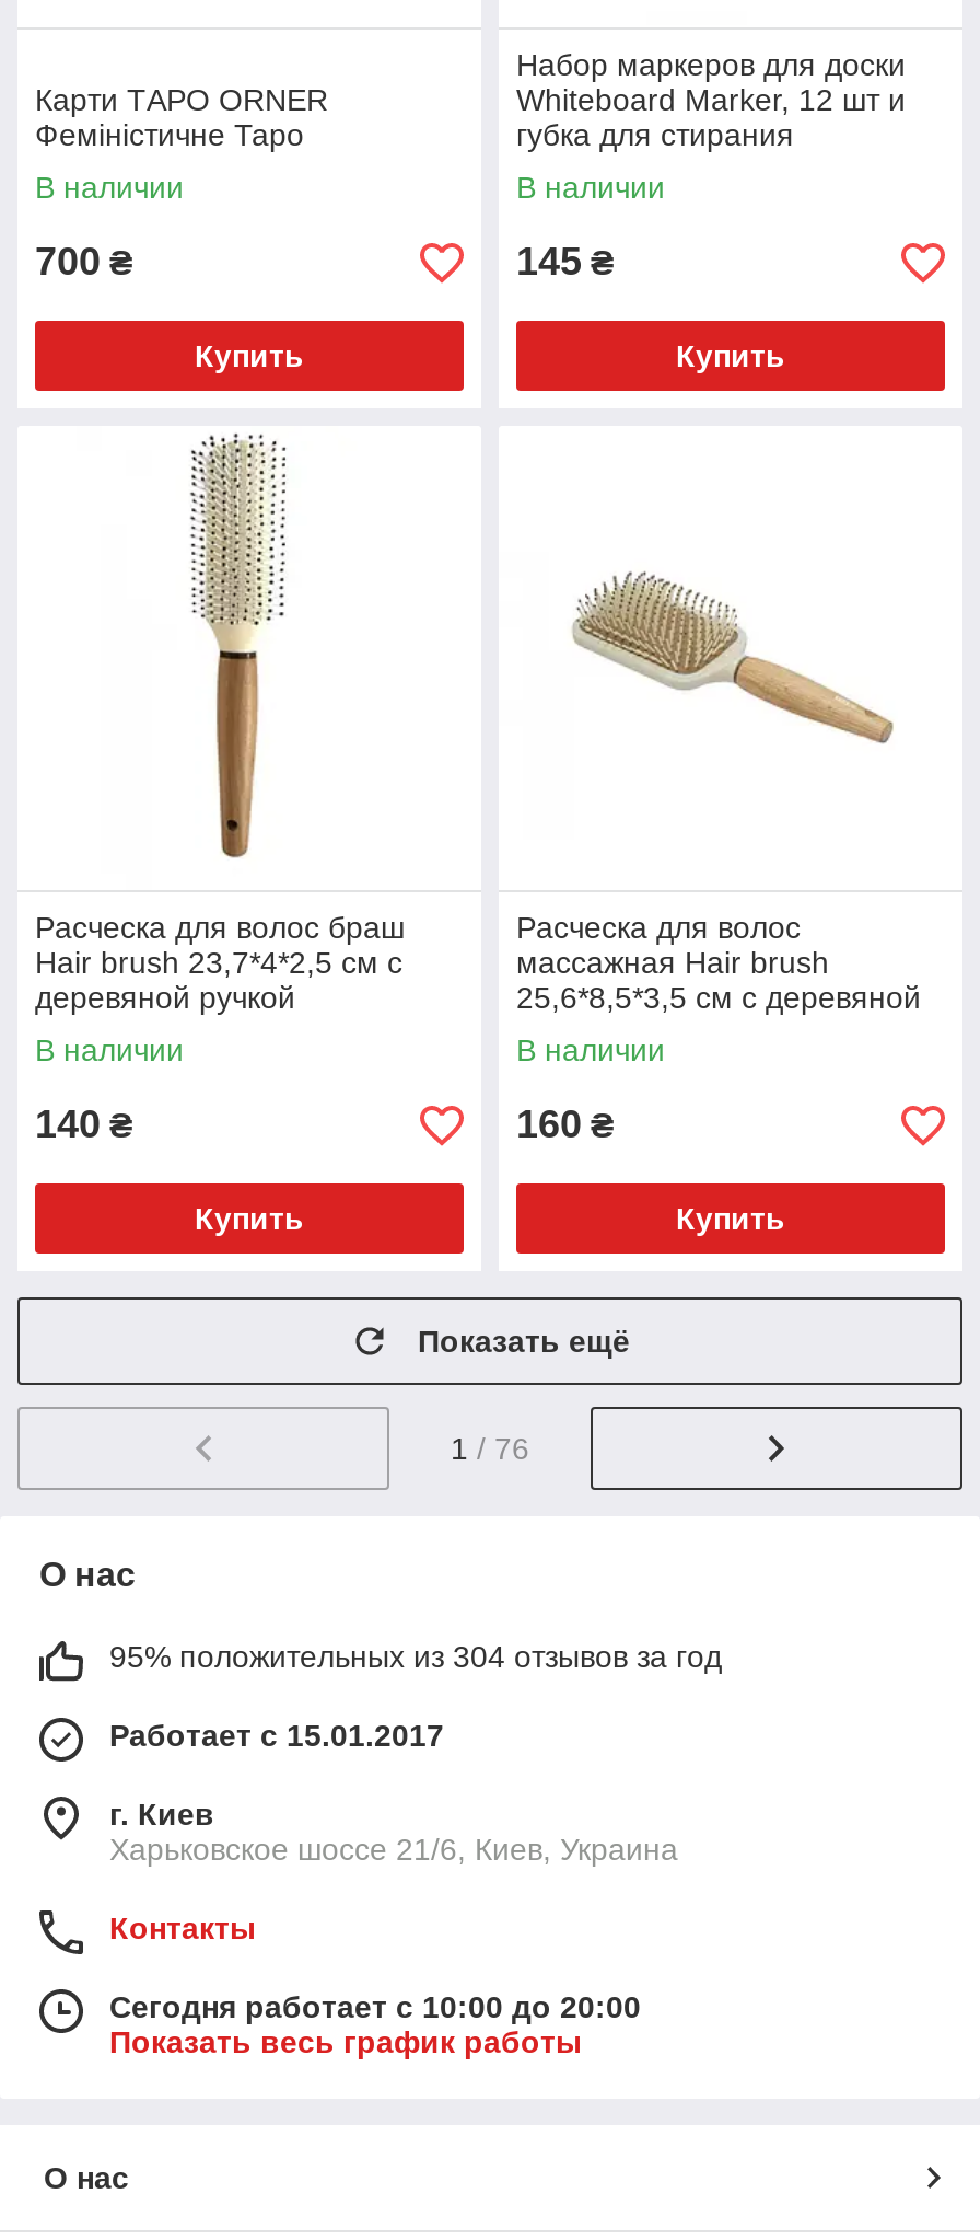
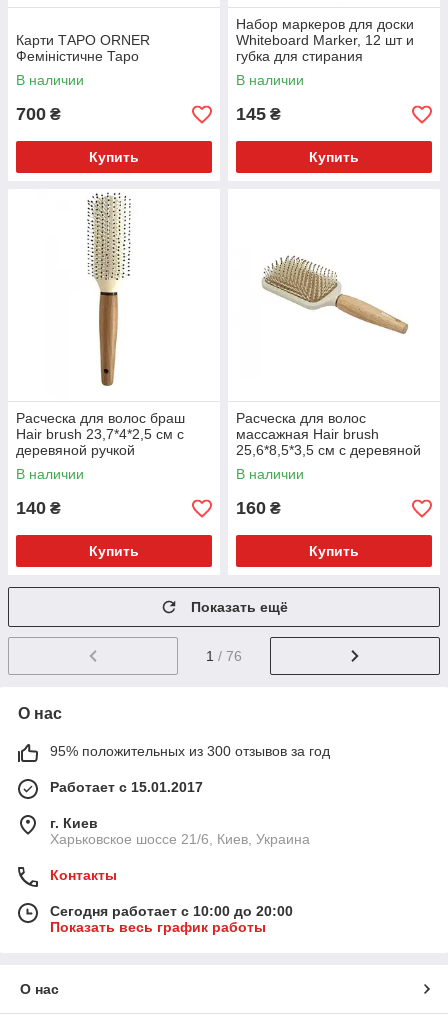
[109,1639,722,1674] 95% положительных из 304 отзывов за год -> [50,743,330,759] 95% положительных из 300 отзывов за год

